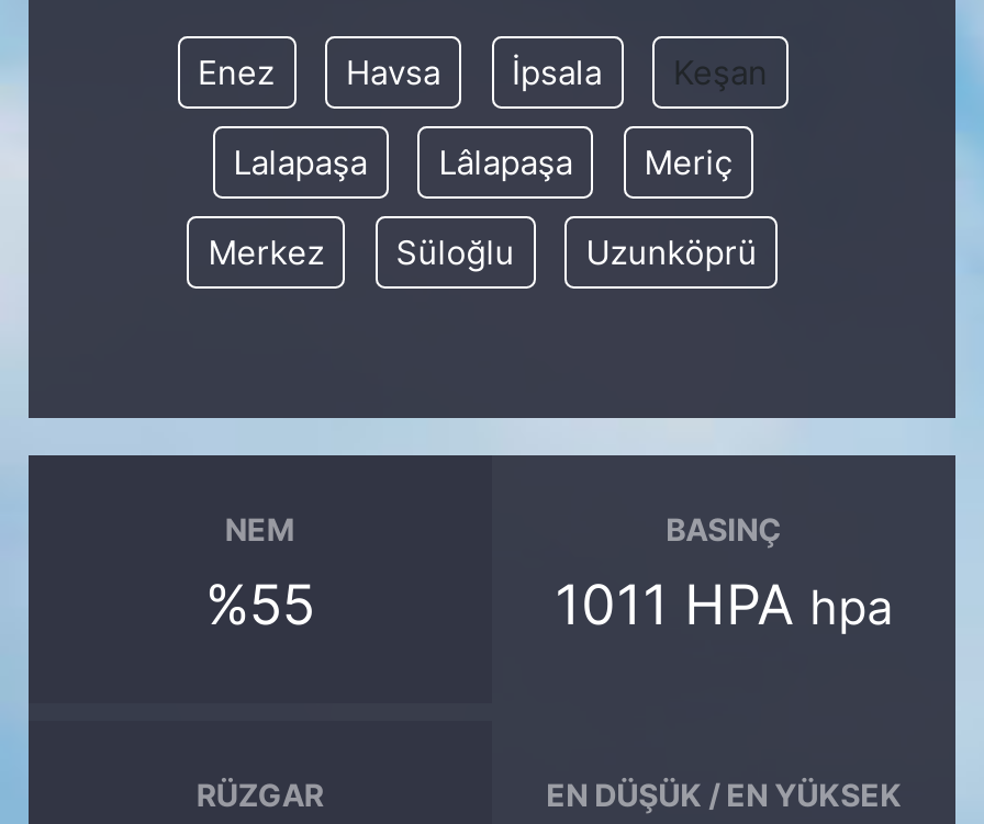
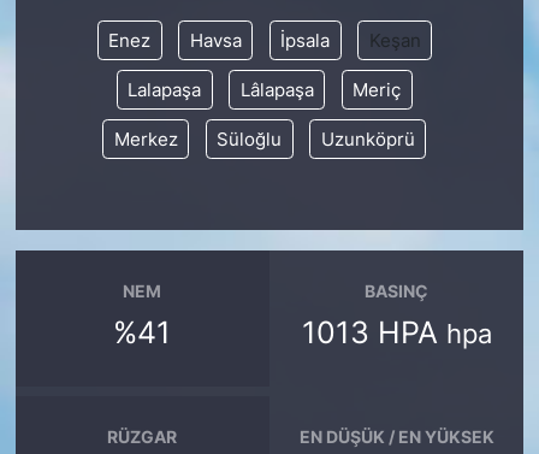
[205,573,315,638] %55 -> [114,315,171,351] %41
[555,573,893,638] 1011 HPA hpa -> [302,315,492,351] 1013 HPA hpa

